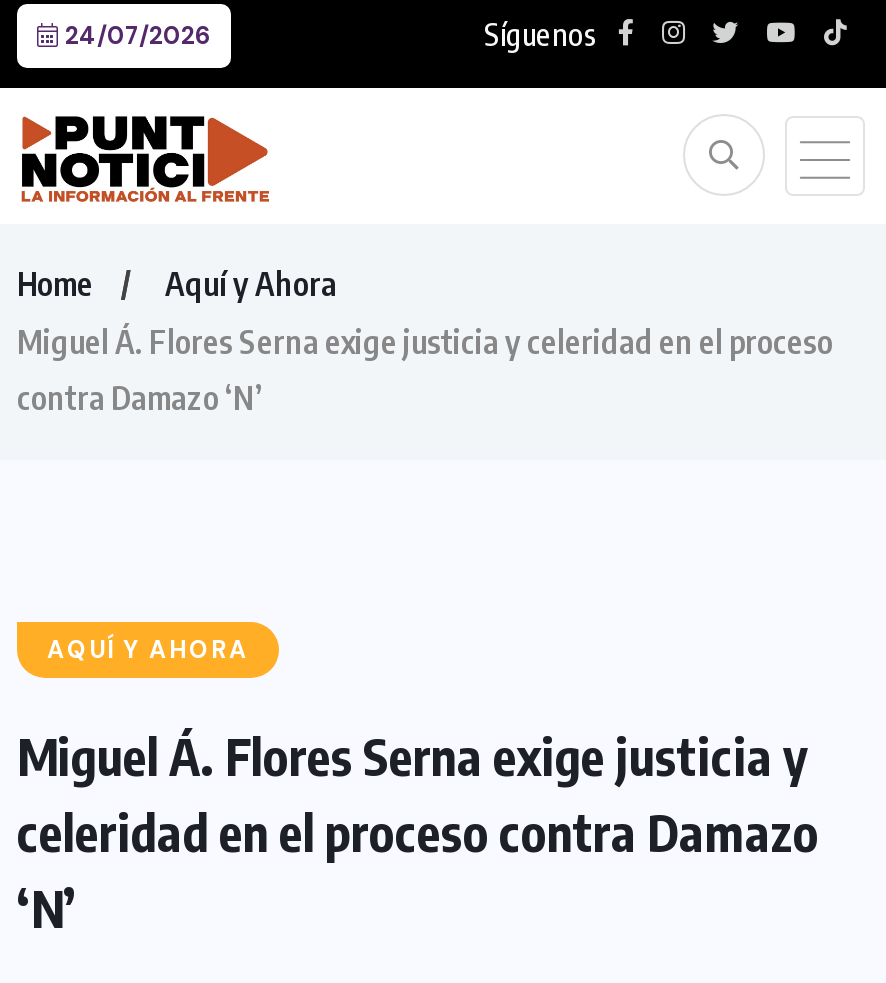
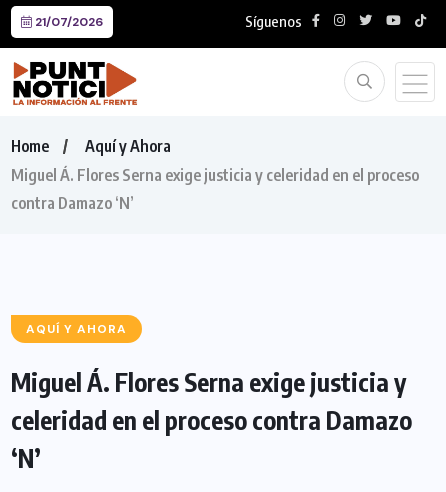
[59,20,211,52] 24/07/2026 -> [32,14,103,30] 21/07/2026

